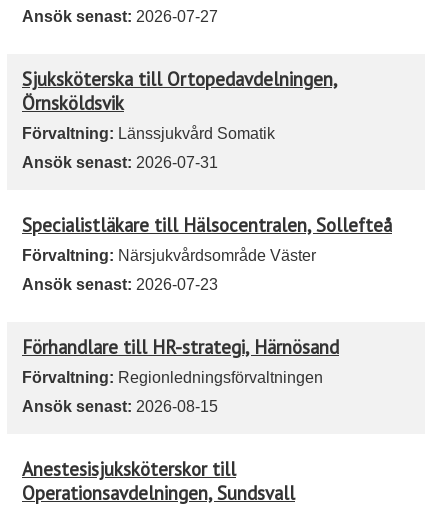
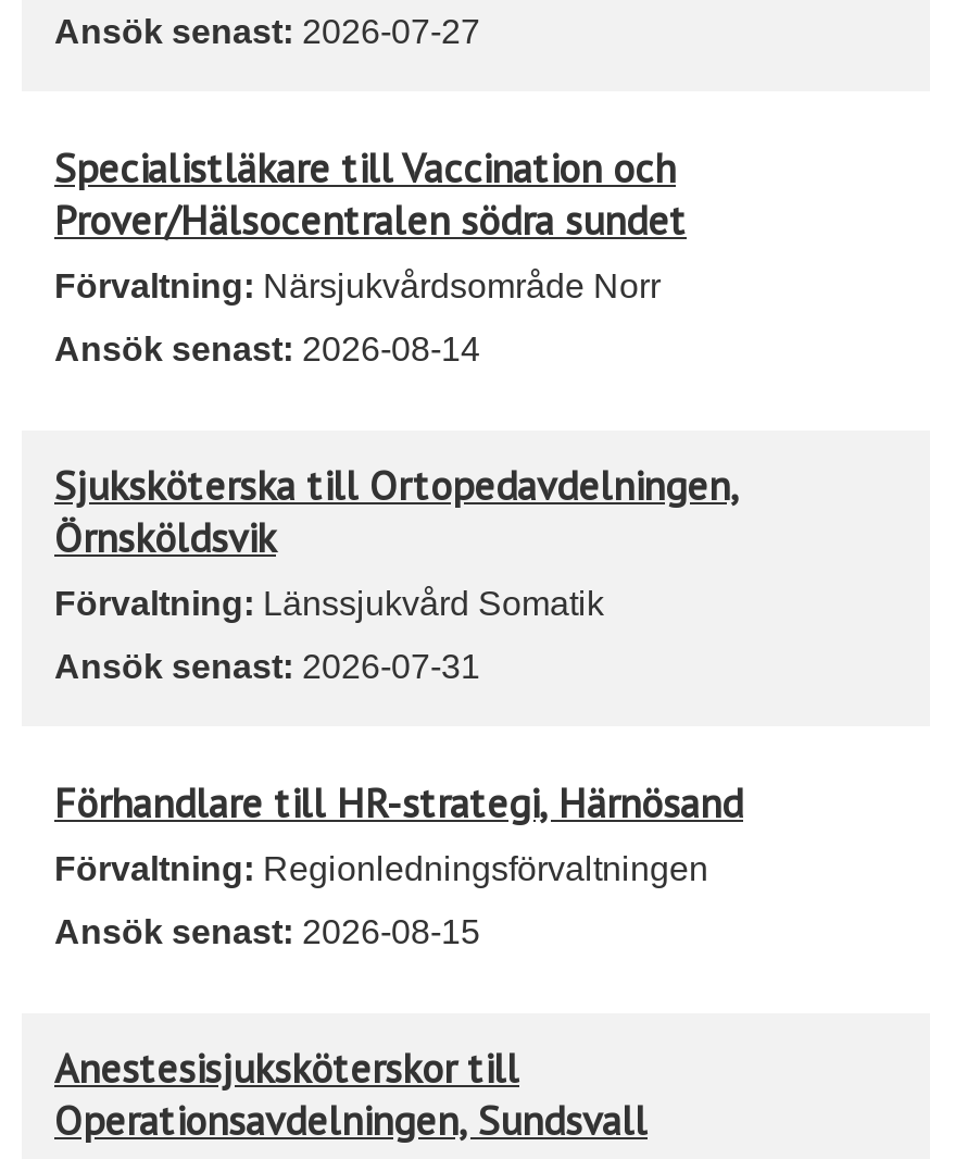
none -> [54,142,687,368] Specialistläkare till Vaccination och | Prover/Hälsocentralen södra sundet | Förvaltning: Närsjukvårdsområde Norr | Ansök senast: 2026-08-14
moved [22,67,338,171] -> [54,459,741,686]: Sjuksköterska till Ortopedavdelningen, | Örnsköldsvik | Förvaltning: Länssjukvård Somatik | Ansök senast: 2026-07-31
[22,213,392,293] Specialistläkare till Hälsocentralen, Sollefteå | Förvaltning: Närsjukvårdsområde Väster | Ansök senast: 2026-07-23 -> none

